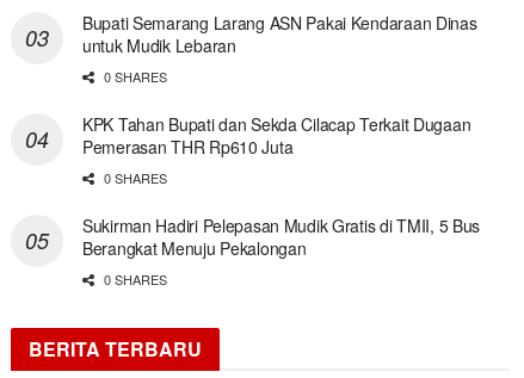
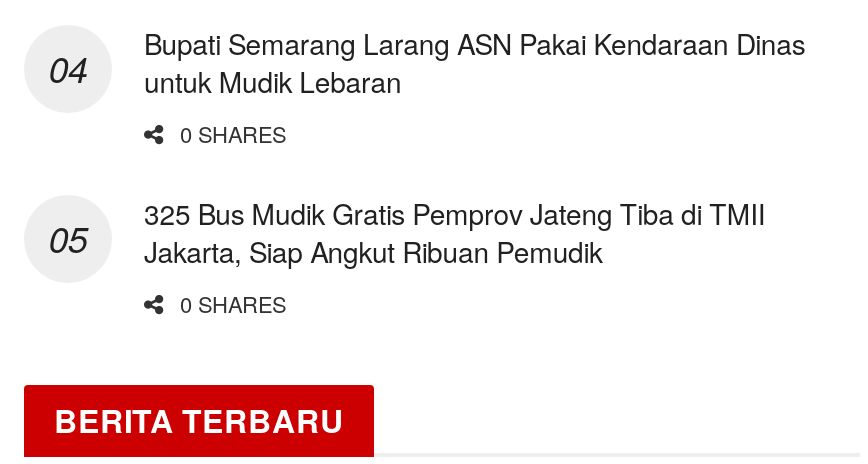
[82,113,480,260] KPK Tahan Bupati dan Sekda Cilacap Terkait Dugaan | Pemerasan THR Rp610 Juta | 0 SHARES | Sukirman Hadiri Pelepasan Mudik Gratis di TMII, 5 Bus | Berangkat Menuju Pekalongan -> [144,194,765,272] 325 Bus Mudik Gratis Pemprov Jateng Tiba di TMII | Jakarta, Siap Angkut Ribuan Pemudik

